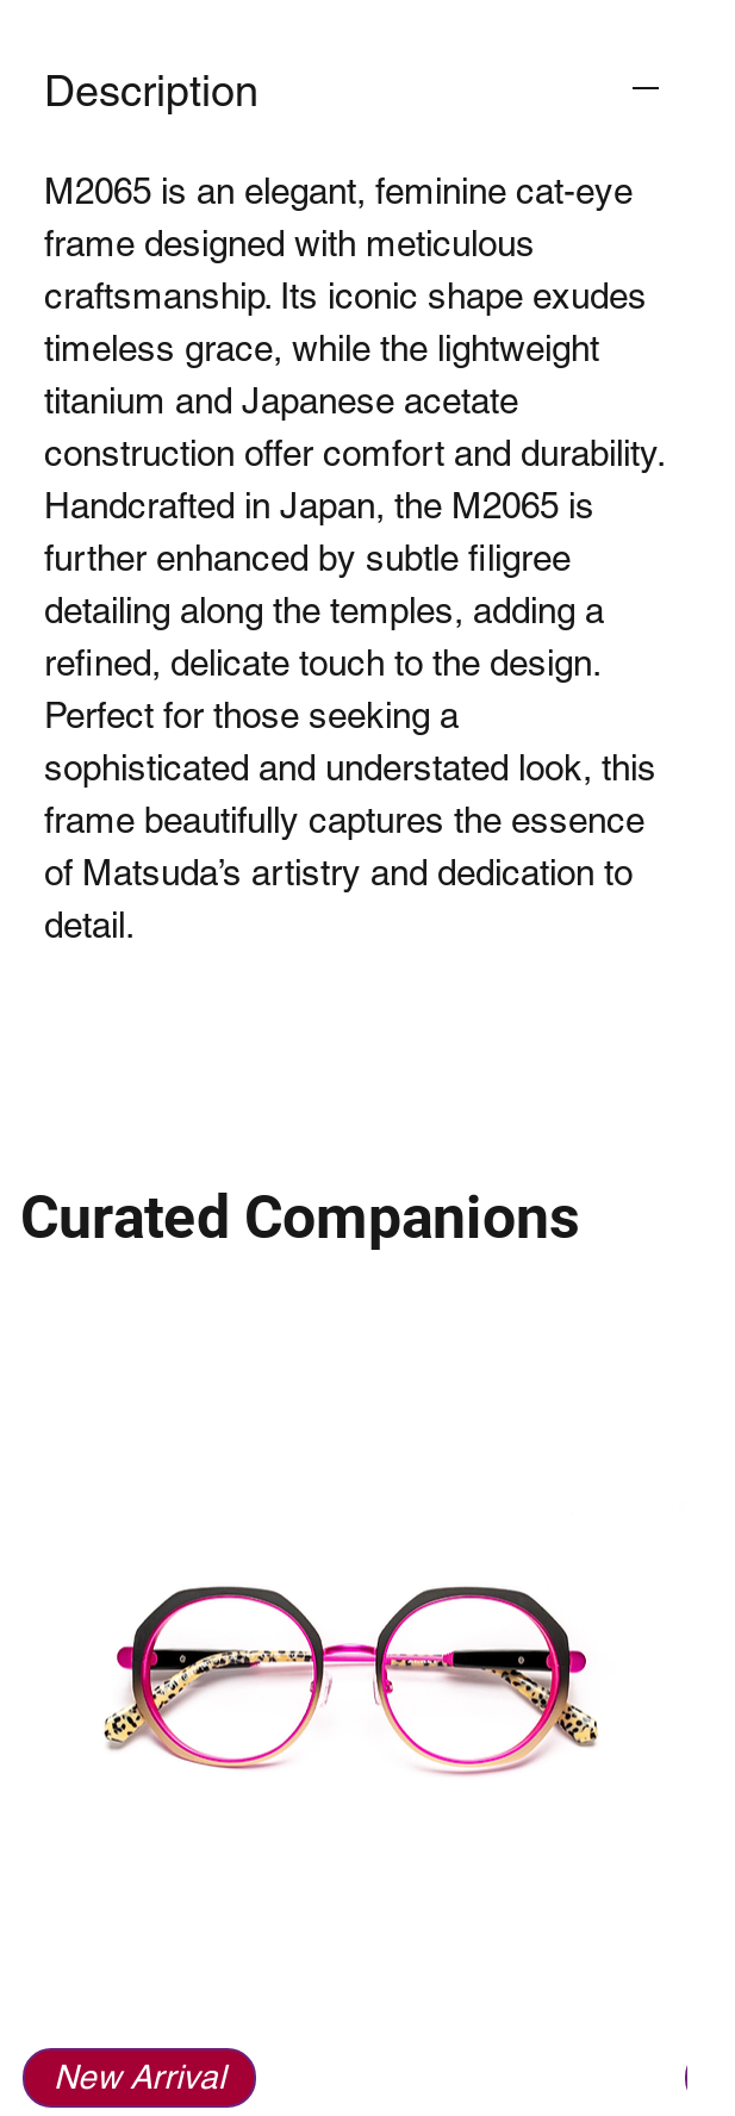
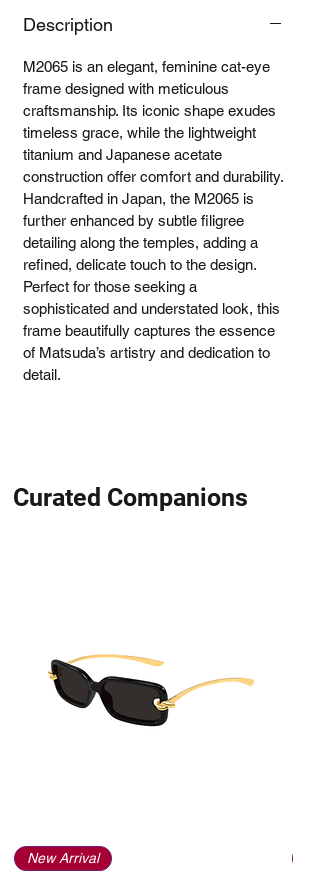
[101,1583,599,1776] [image] -> [47,652,255,731] [image]

